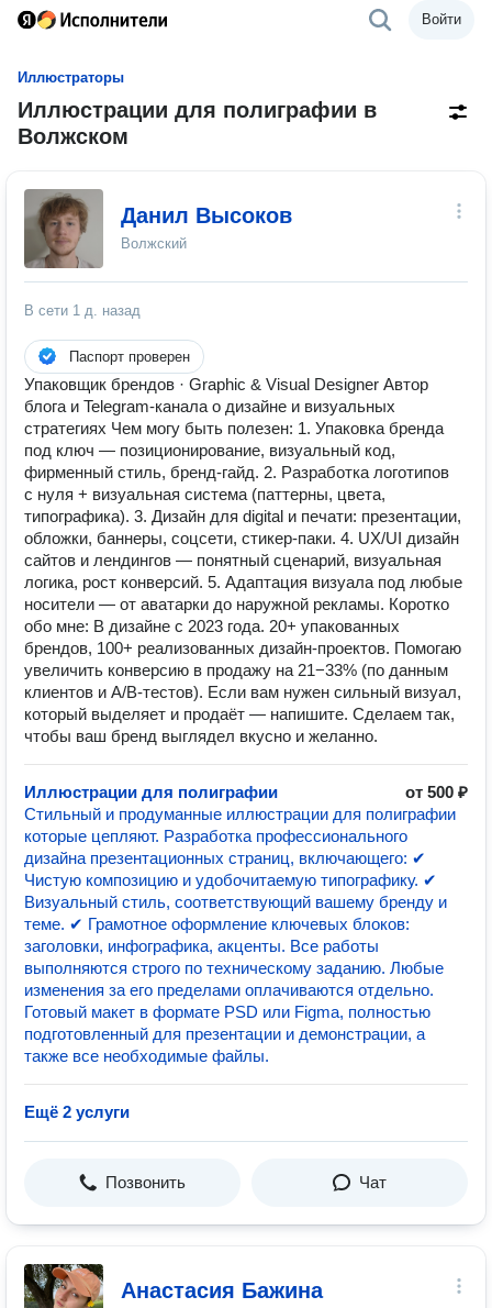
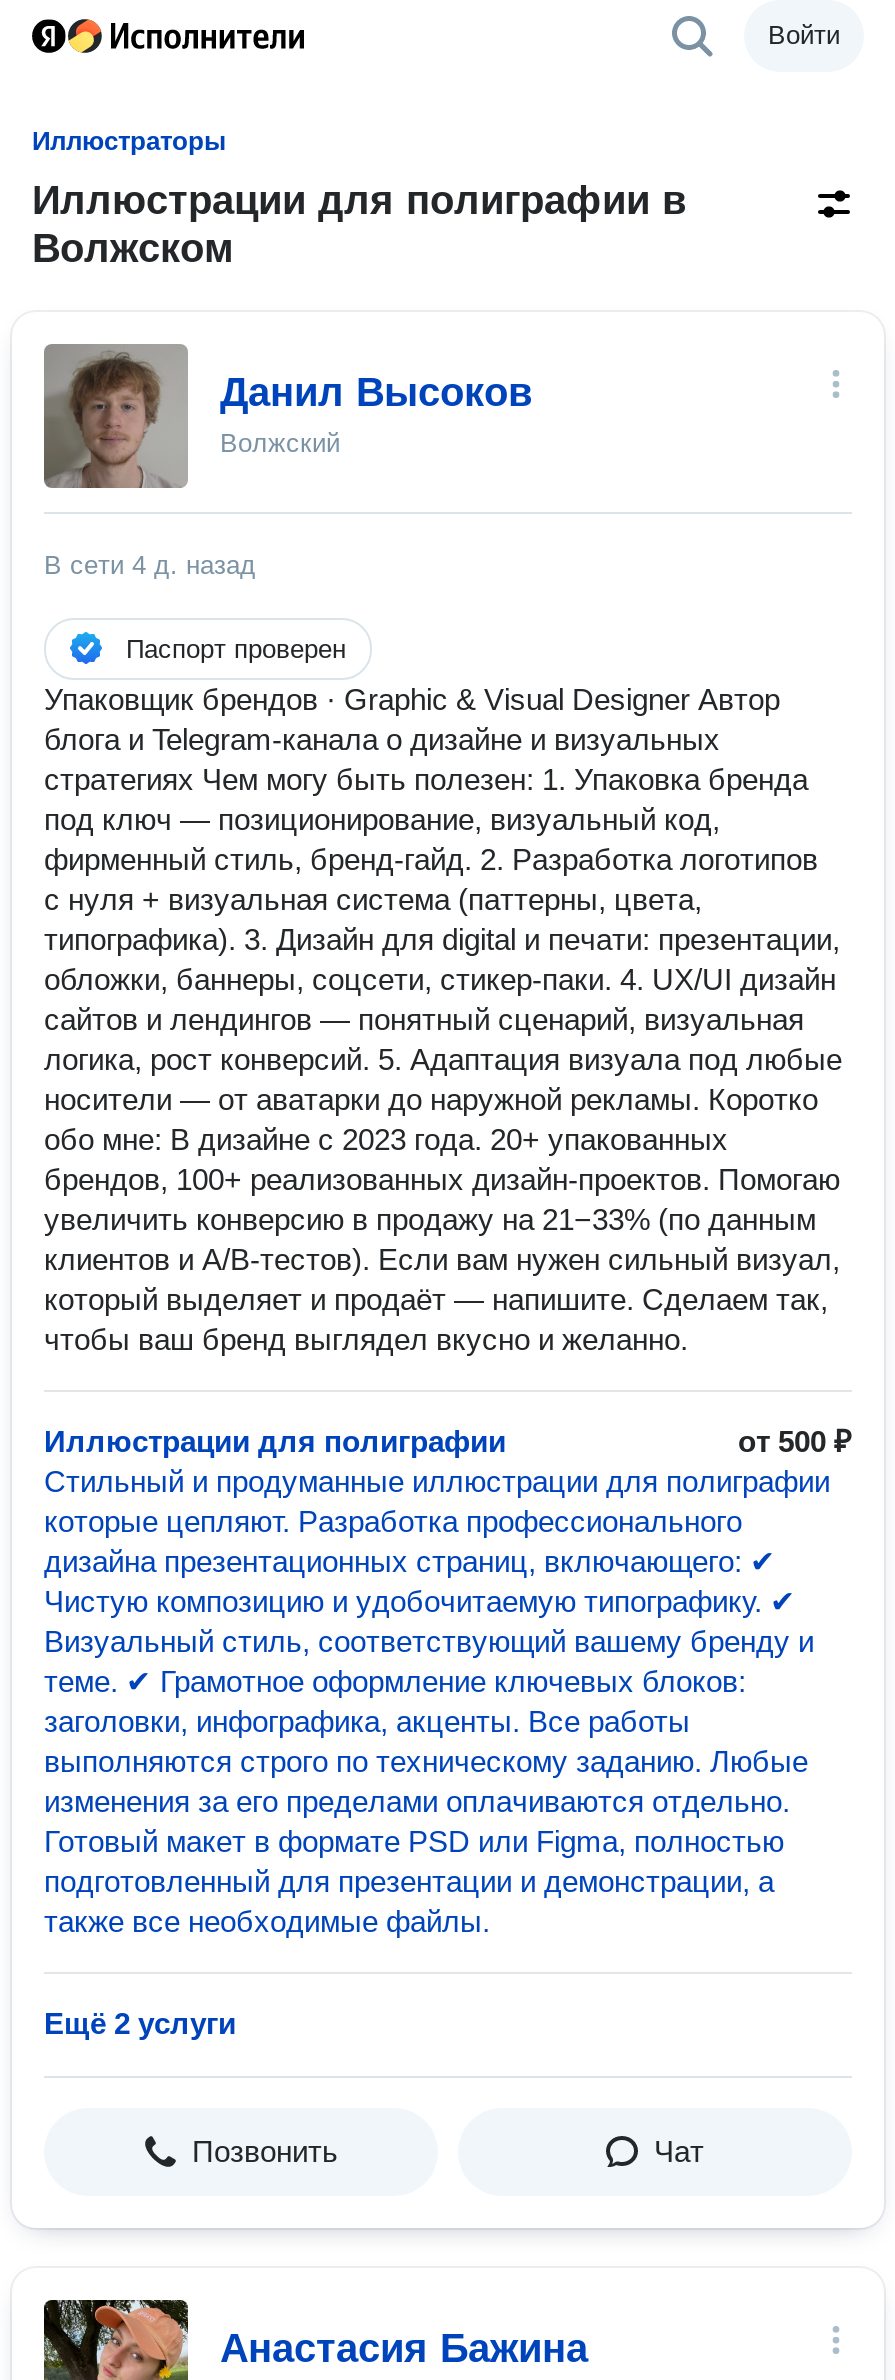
[24,302,141,319] В сети 1 д. назад -> [44,550,256,580] В сети 4 д. назад

